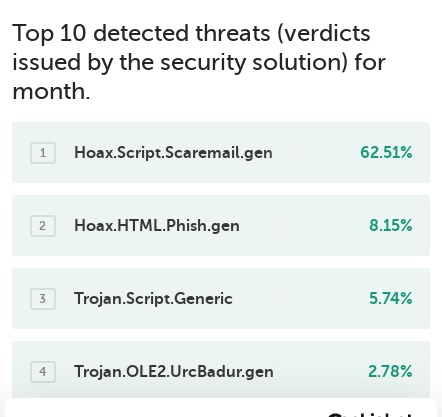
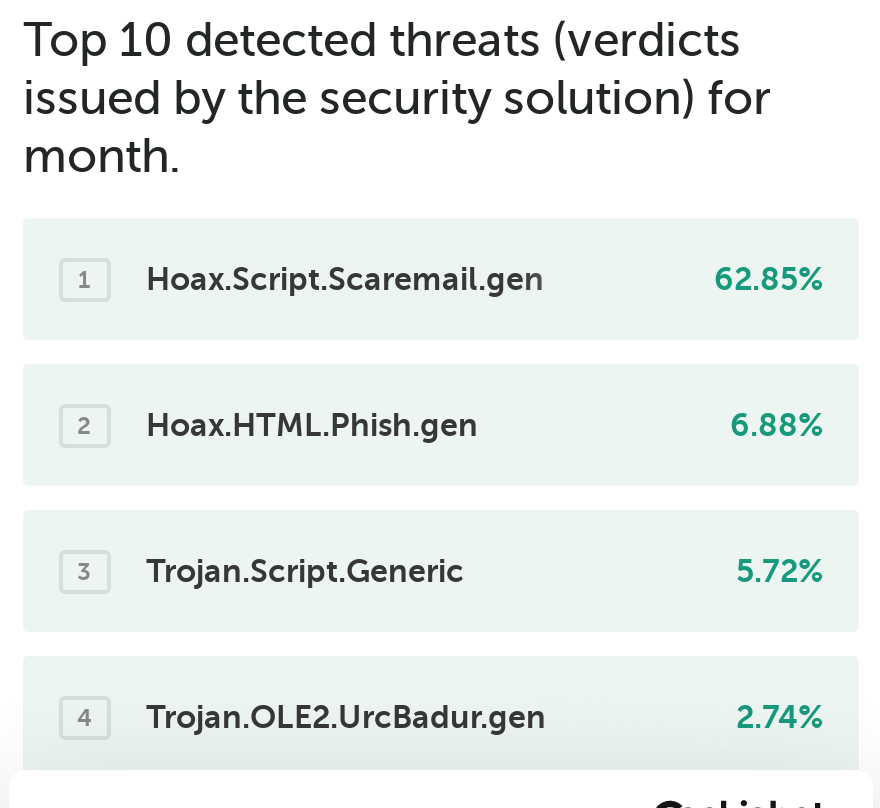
[359,143,412,161] 62.51% -> [714,261,824,297] 62.85%
[368,216,412,234] 8.15% -> [730,407,824,443] 6.88%
[368,289,412,307] 5.74% -> [736,553,824,589] 5.72%
[367,362,412,380] 2.78% -> [736,699,824,735] 2.74%

